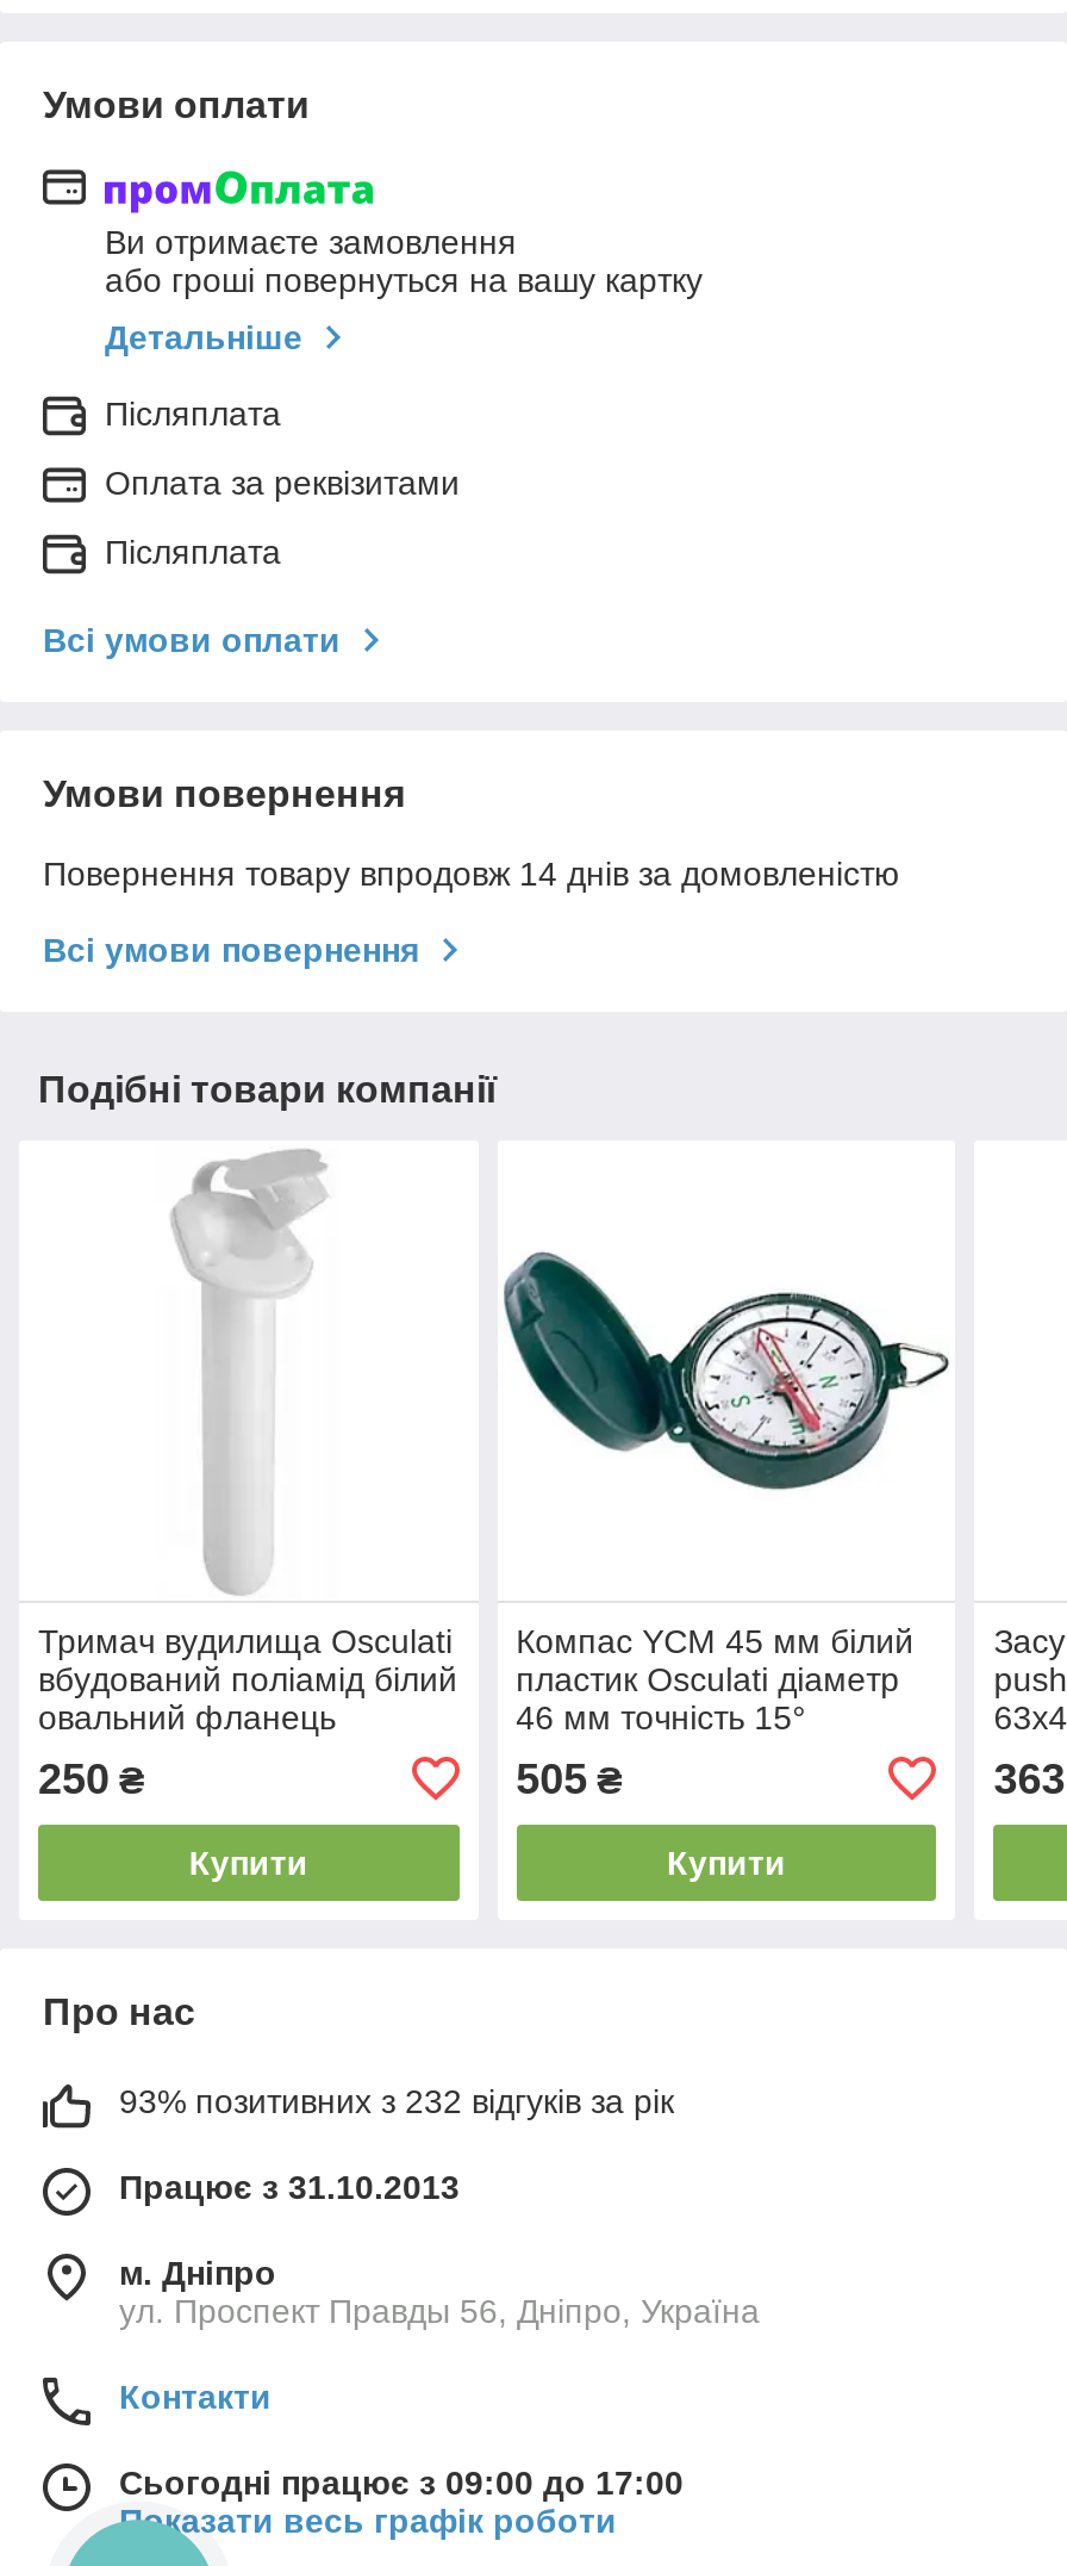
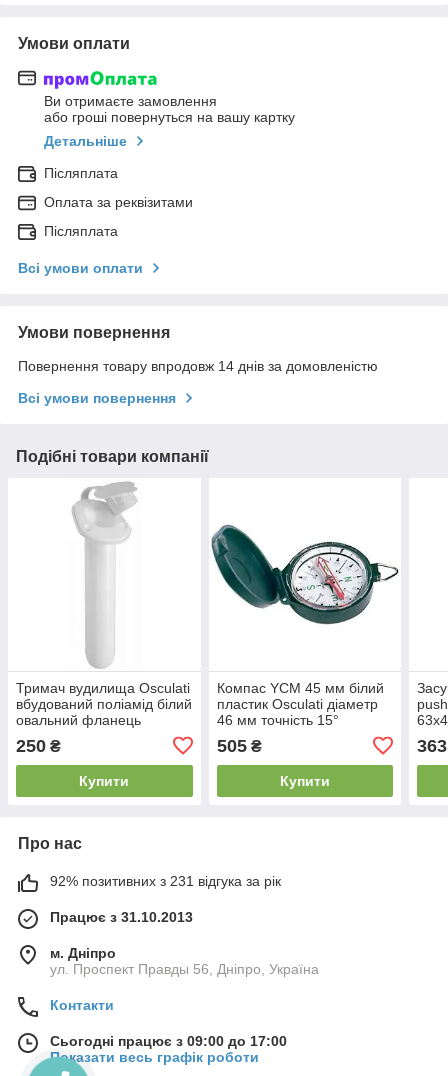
[119,2082,674,2120] 93% позитивних з 232 відгуків за рік -> [50,873,281,889] 92% позитивних з 231 відгука за рік

